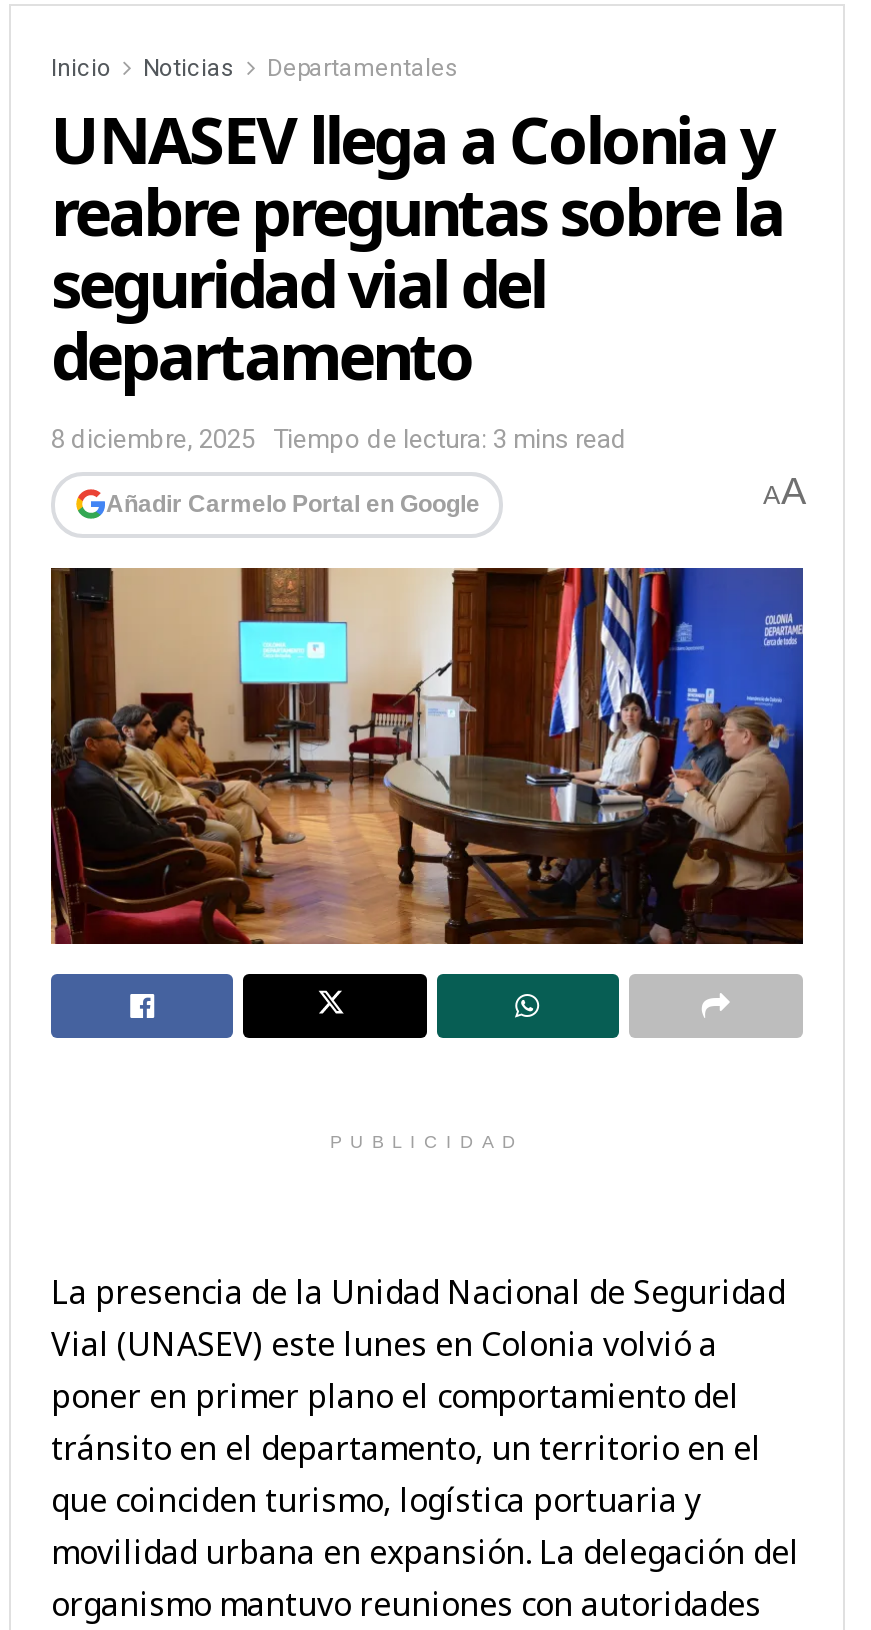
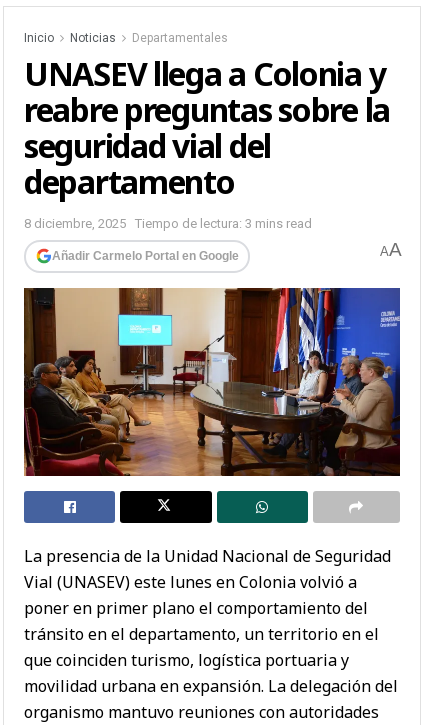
[330,1131,524,1151] PUBLICIDAD -> none

